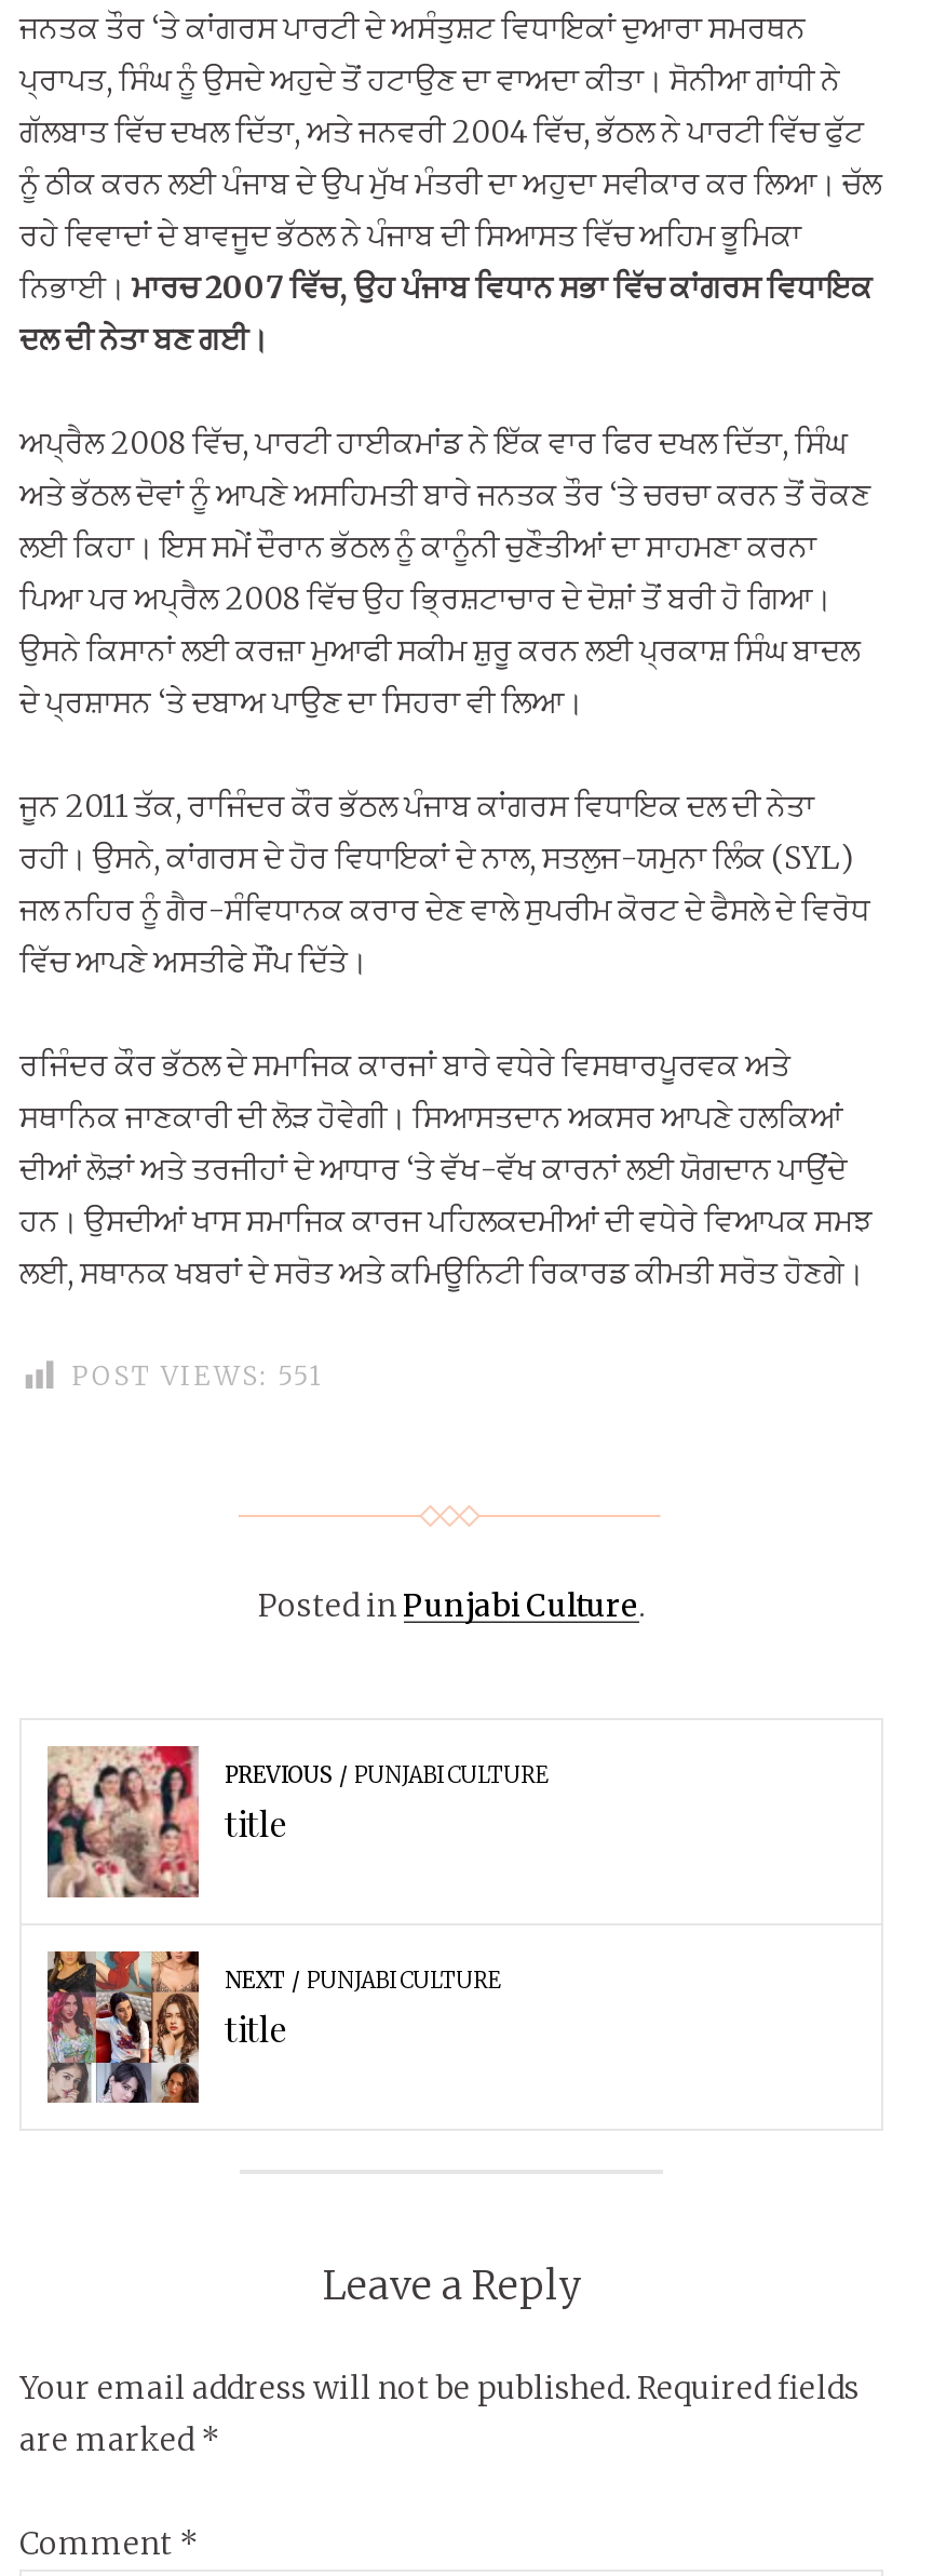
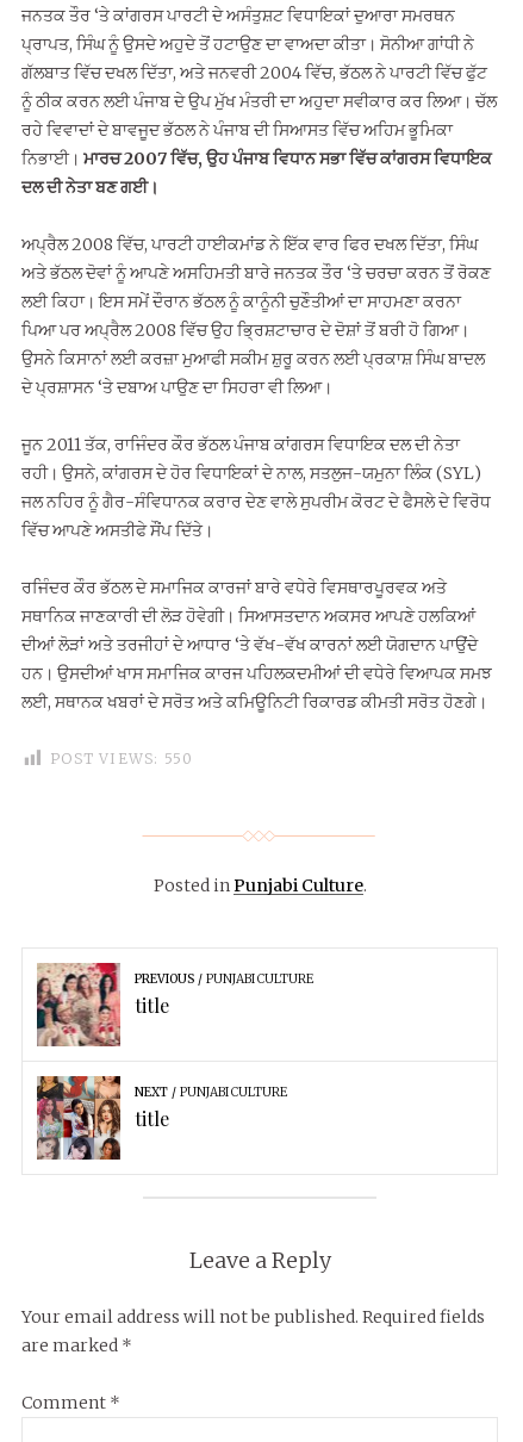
[72,1359,324,1392] POST VIEWS: 551 -> [50,749,193,767] POST VIEWS: 550

